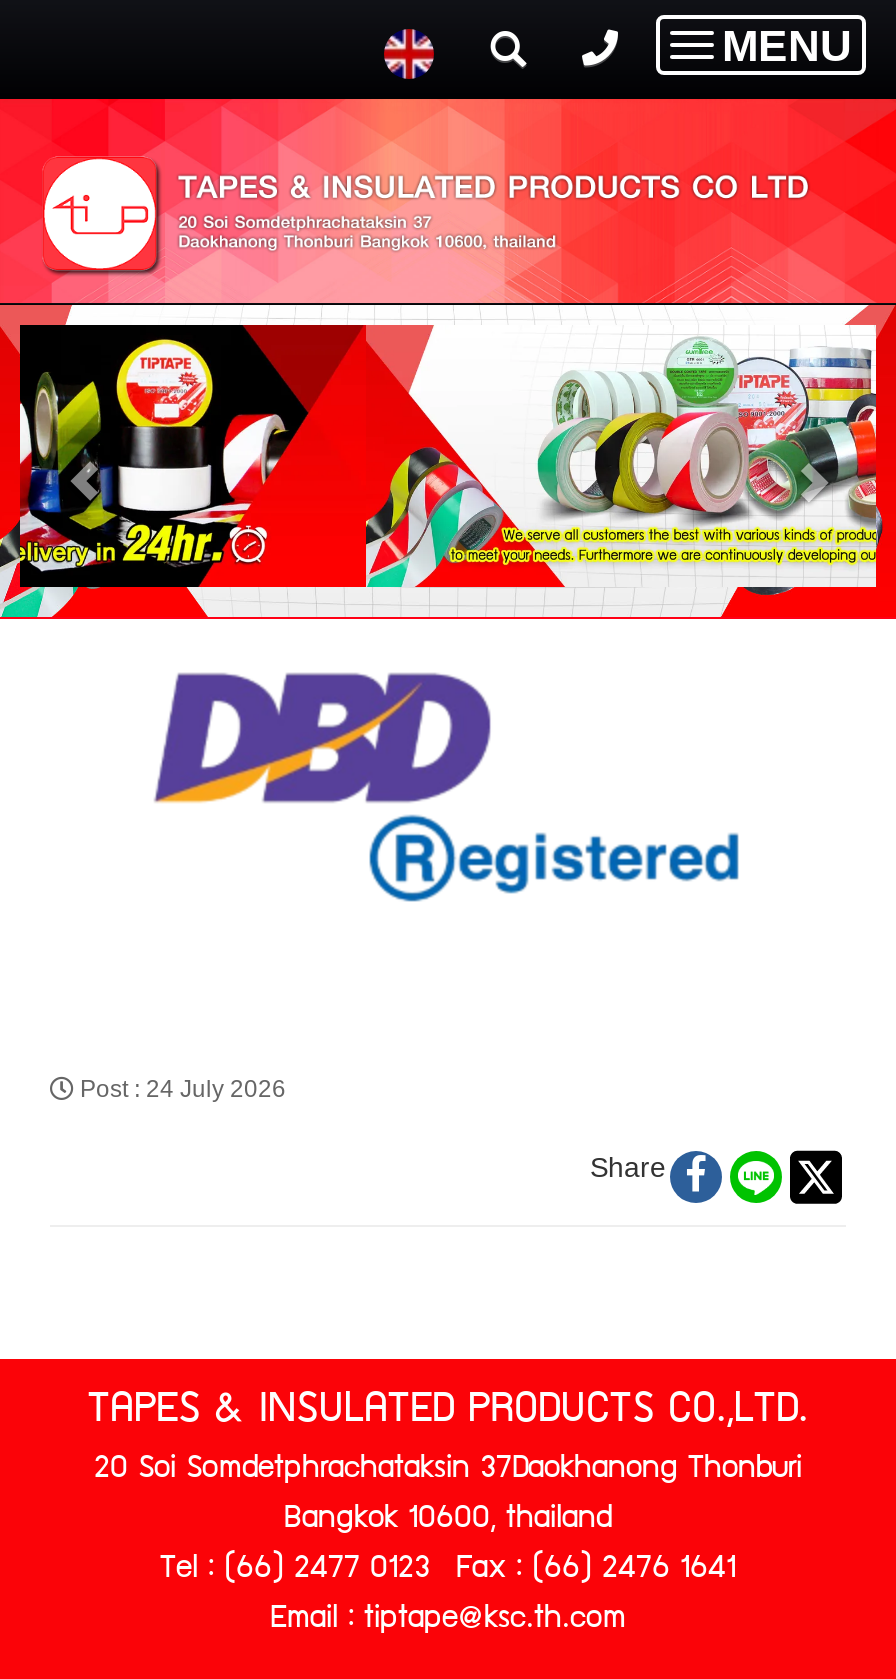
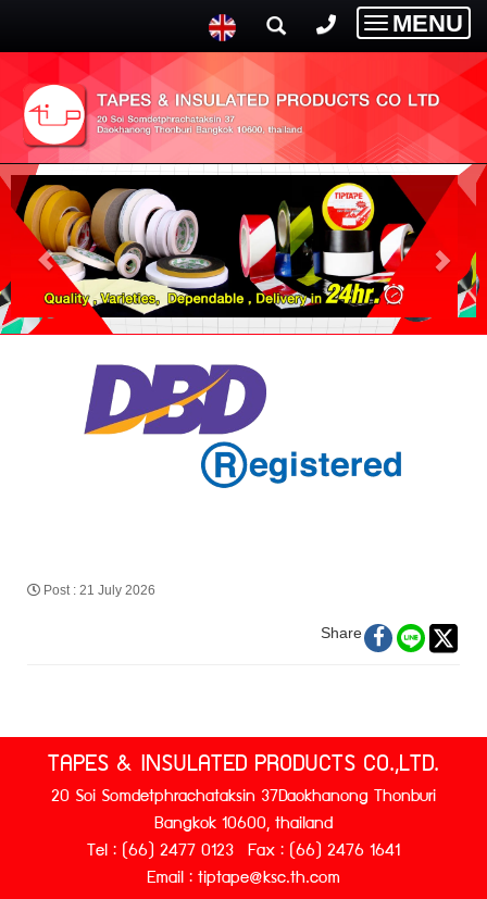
[18,323,878,589] [image] -> [10,174,477,319] [image]
[80,1075,286,1103] Post: 24 July 2026 -> [43,583,155,598] Post: 21 July 2026

